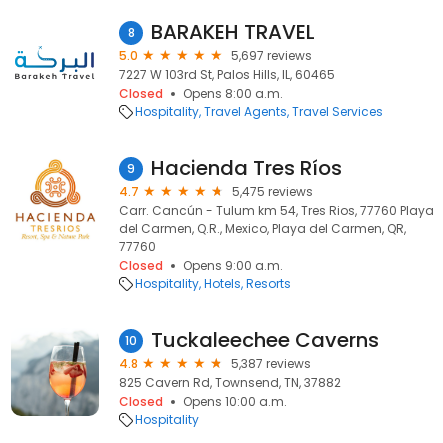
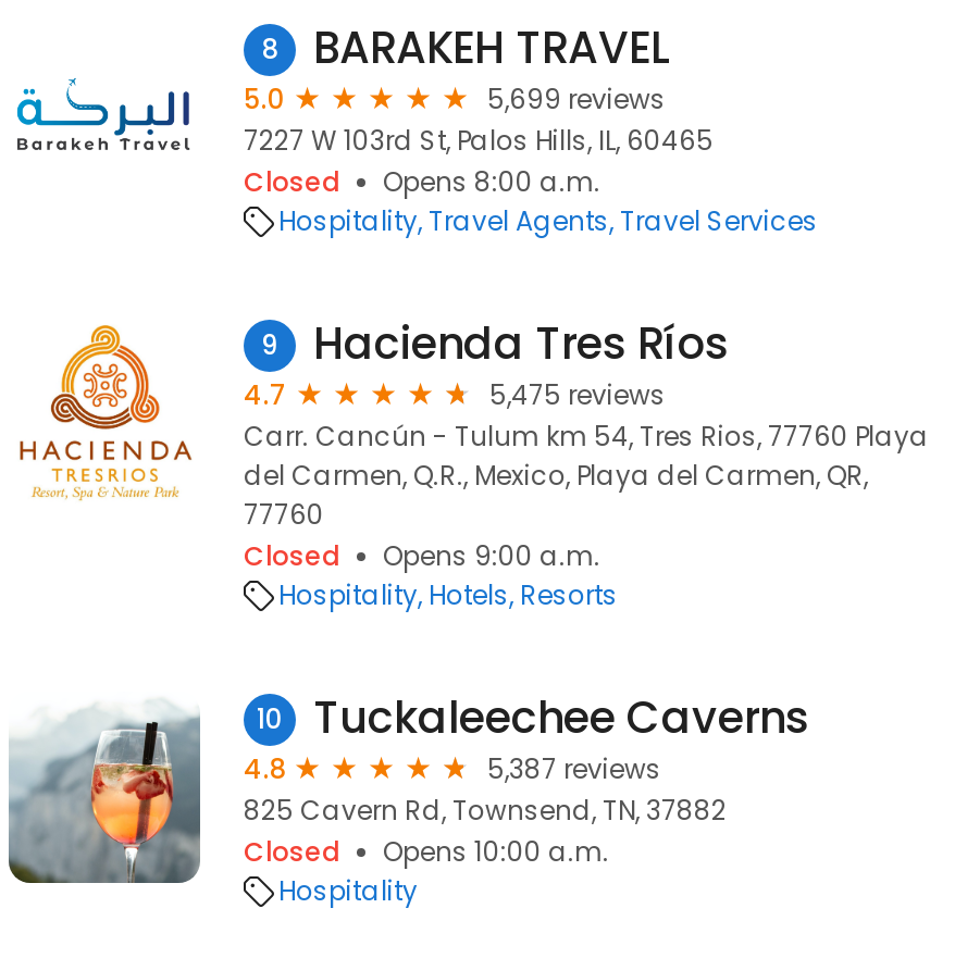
[231,47,312,64] 5,697 reviews -> [487,80,666,117] 5,699 reviews

